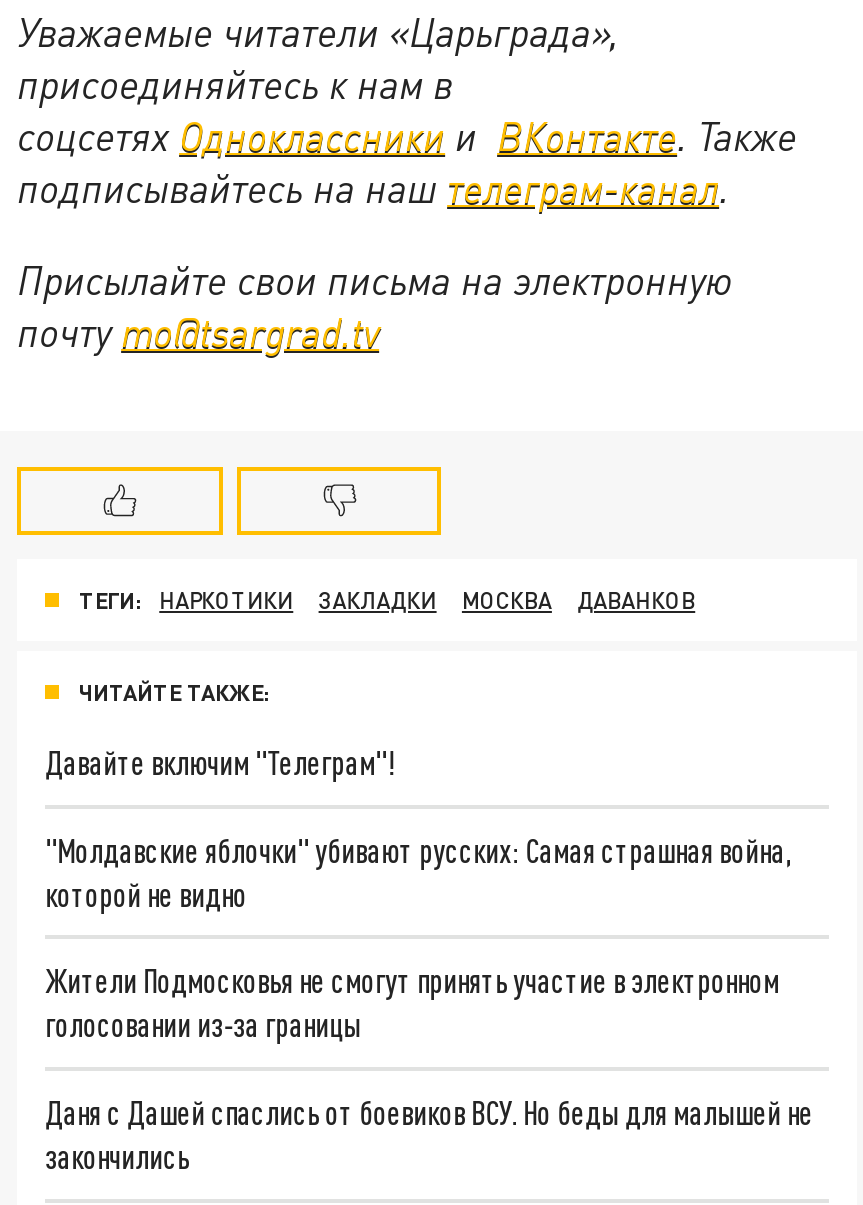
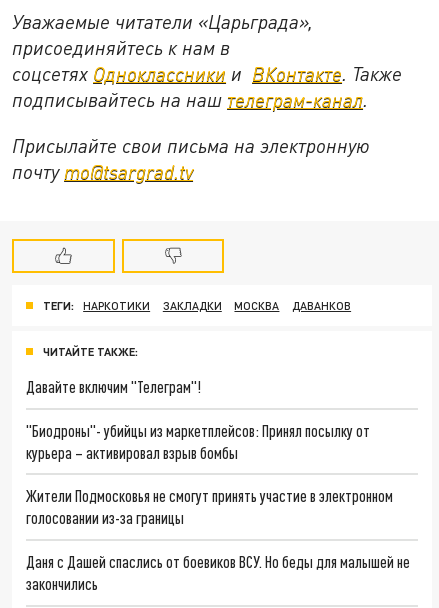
[45,830,791,912] "Молдавские яблочки" убивают русских: Самая страшная война, | которой не видно -> [26,420,370,461] "Биодроны"- убийцы из маркетплейсов: Принял посылку от | курьера – активировал взрыв бомбы

